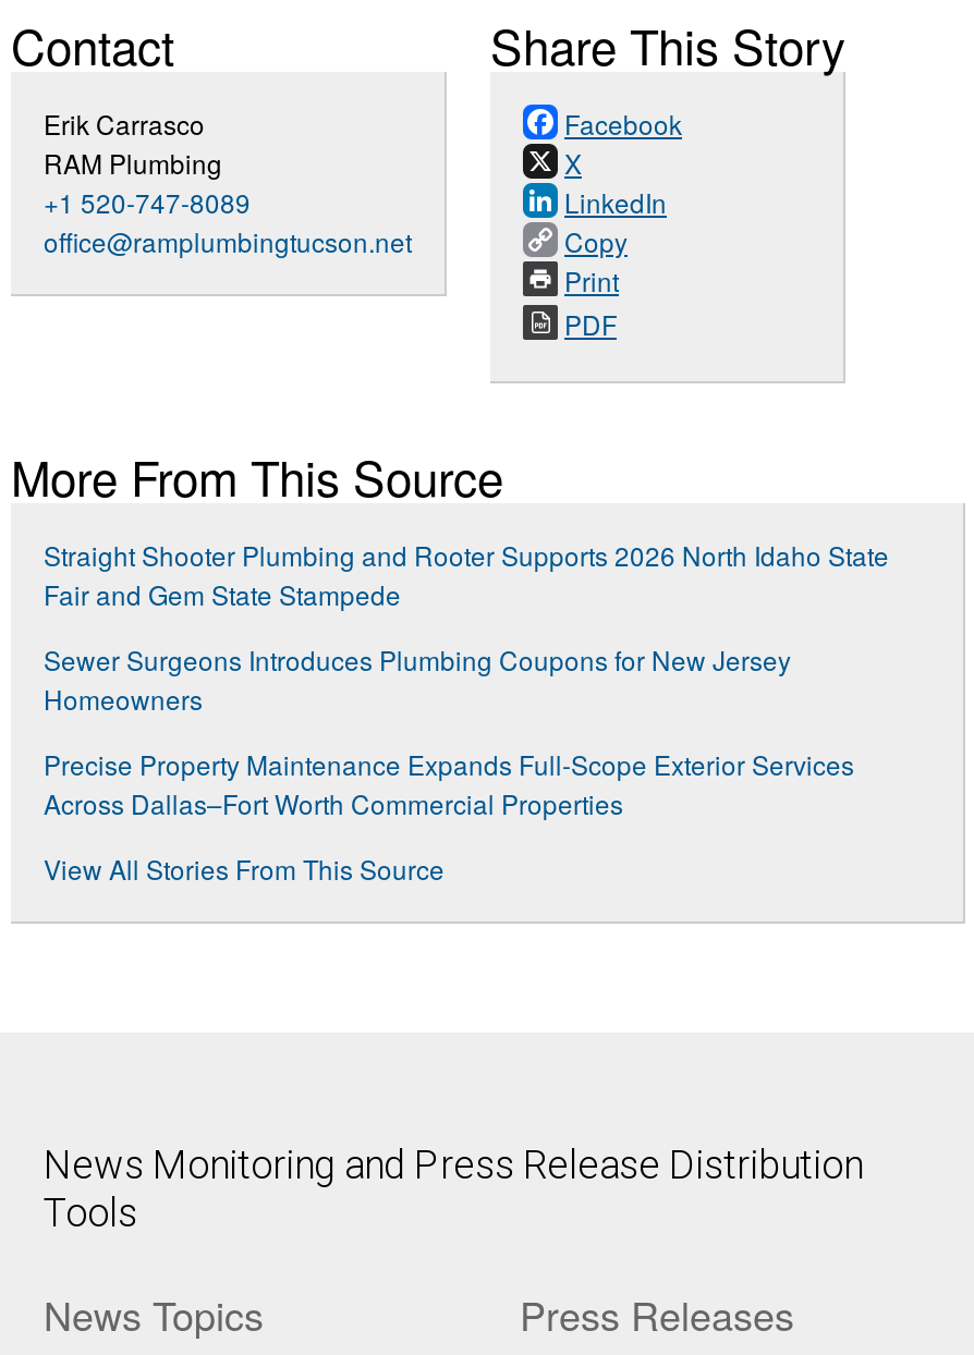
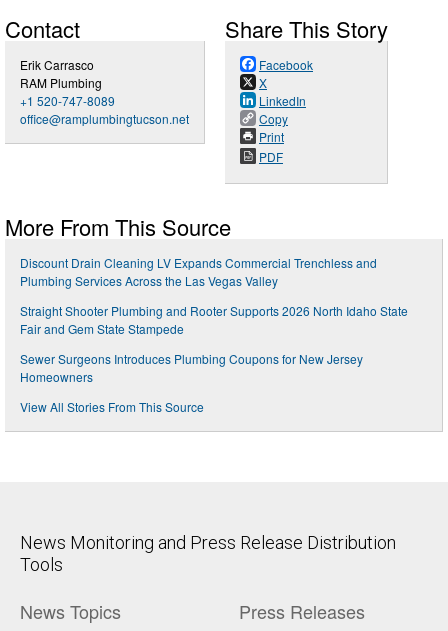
none -> [20,254,377,289] Discount Drain Cleaning LV Expands Commercial Trenchless and | Plumbing Services Across the Las Vegas Valley
moved [44,537,889,718] -> [20,302,408,385]: Straight Shooter Plumbing and Rooter Supports 2026 North Idaho State | Fair and Gem State Stampede | Sewer Surgeons Introduces Plumbing Coupons for New Jersey | Homeowners
[44,746,854,822] Precise Property Maintenance Expands Full-Scope Exterior Services | Across Dallas–Fort Worth Commercial Properties -> none

